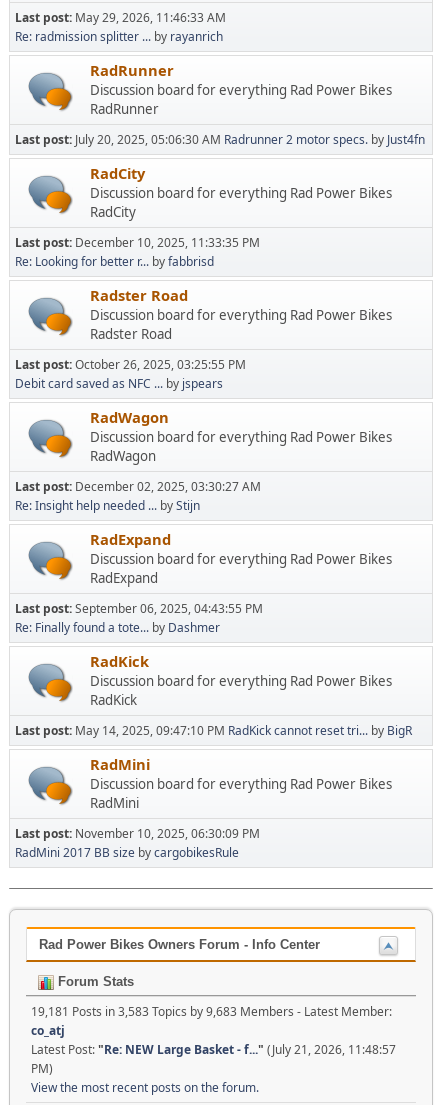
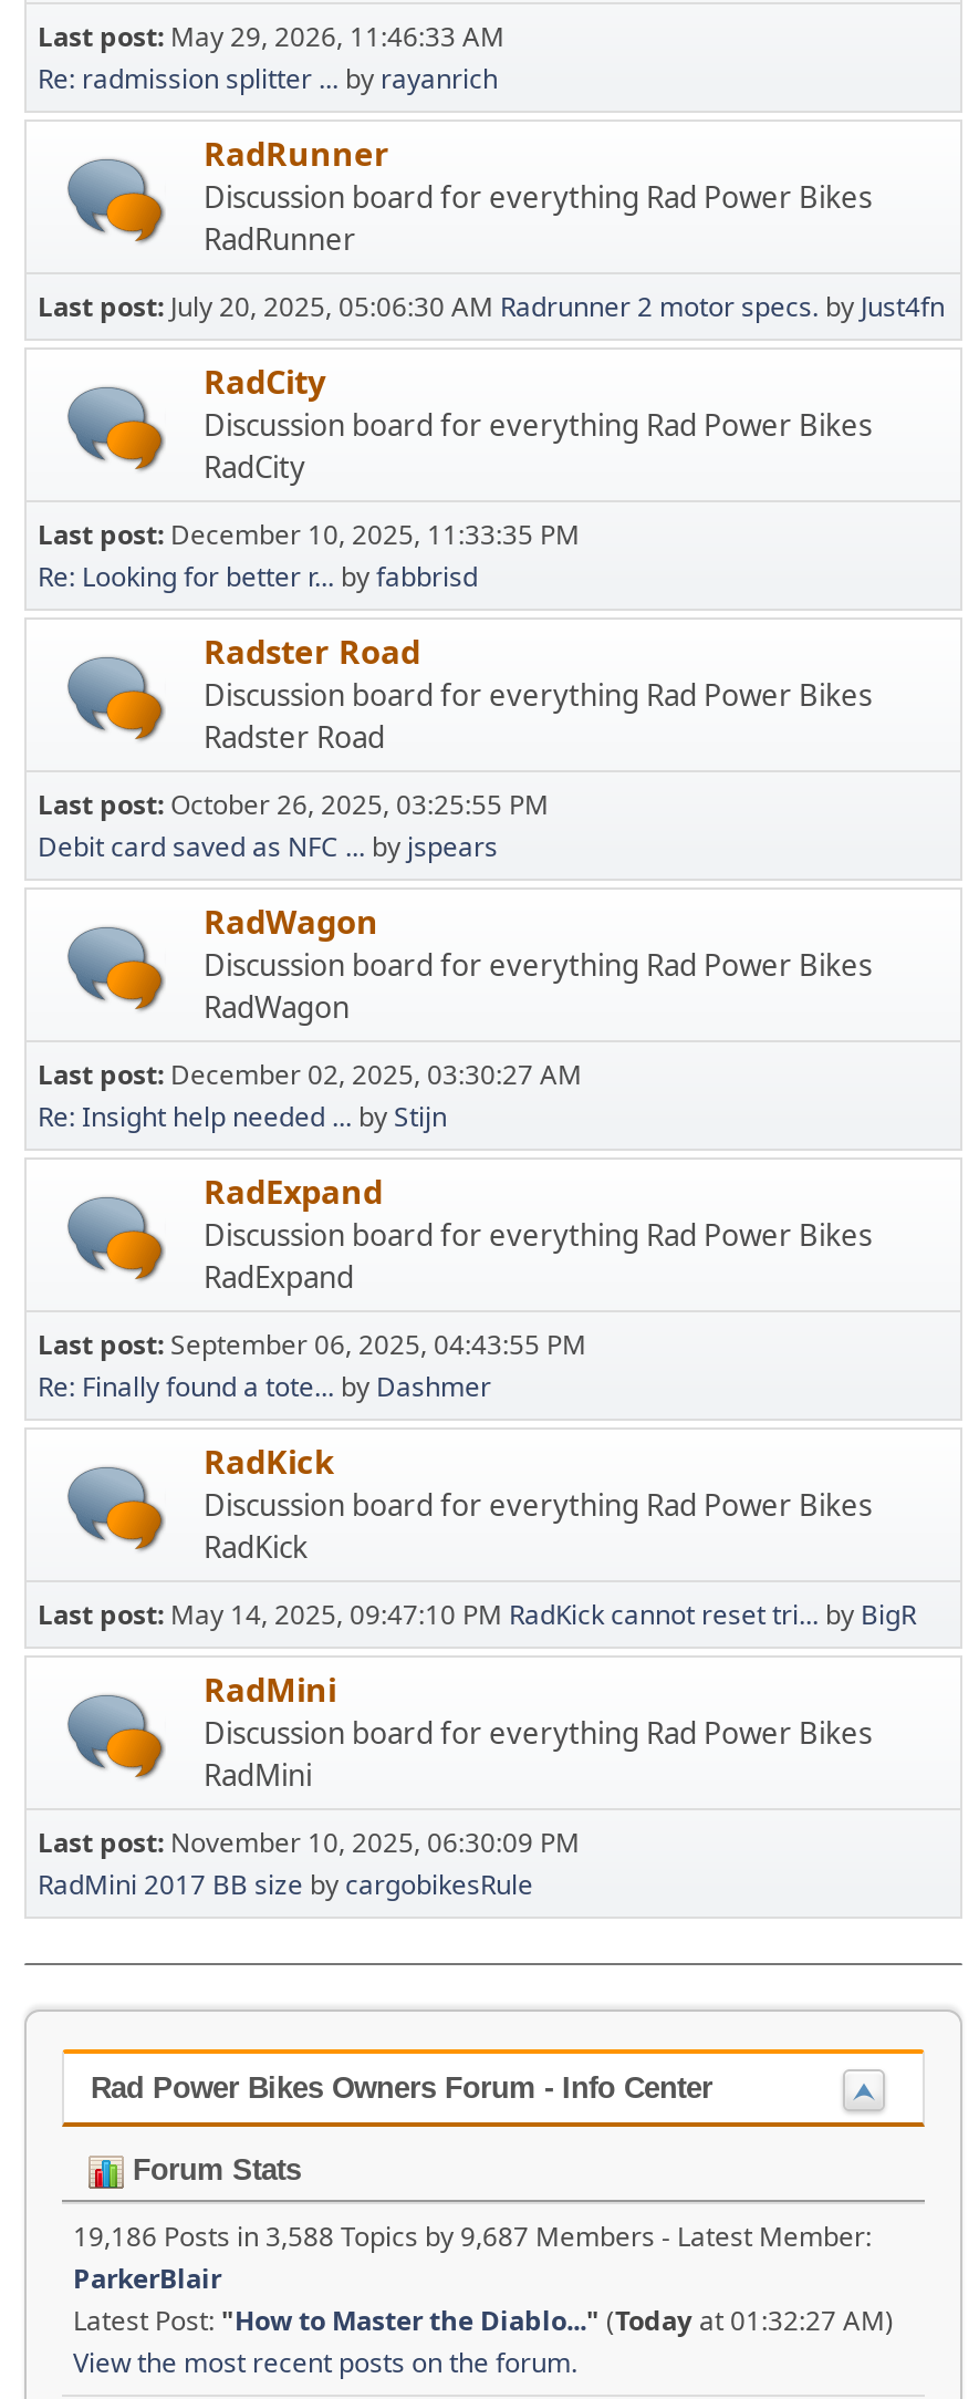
[31,1003,396,1077] 19,181 Posts in 3,583 Topics by 9,683 Members - Latest Member: | co_atj | Latest Post: "Re: NEW Large Basket - f..." (July 21, 2026, 11:48:57 | PM) -> [73,2218,894,2339] 19,186 Posts in 3,588 Topics by 9,687 Members - Latest Member: | ParkerBlair | Latest Post: "How to Master the Diablo..." (Today at 01:32:27 AM)

